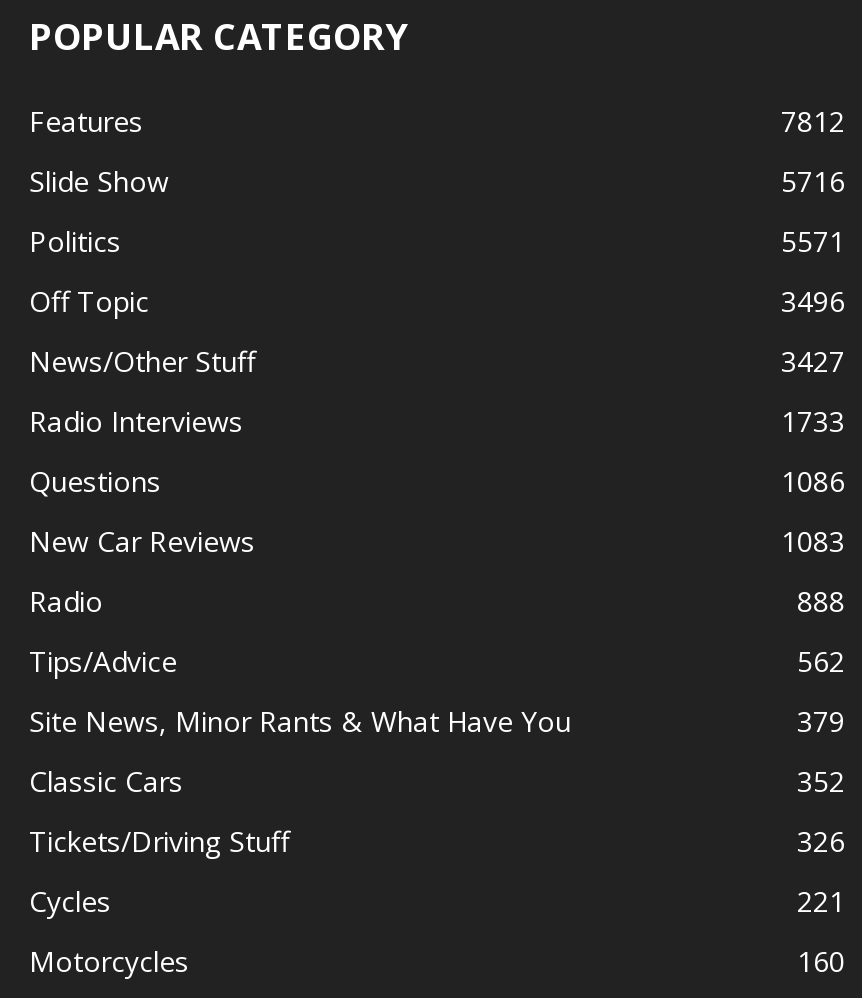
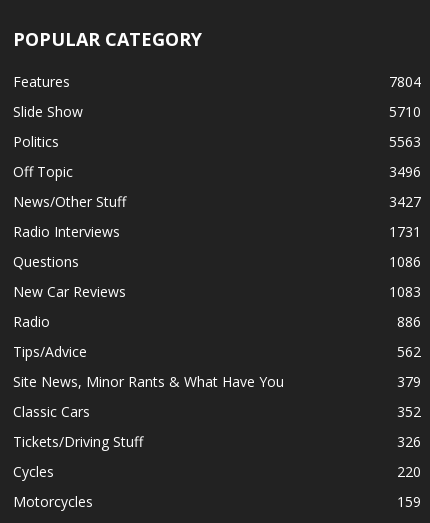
[781,102,845,140] 7812 -> [389,72,421,91] 7804
[781,162,845,200] 5716 -> [389,102,421,121] 5710
[781,222,845,260] 5571 -> [389,132,421,151] 5563
[781,402,845,440] 1733 -> [389,222,421,241] 1731
[797,582,845,620] 888 -> [397,312,421,331] 886
[797,882,845,920] 221 -> [397,462,421,481] 220
[797,942,845,980] 160 -> [397,492,421,511] 159

